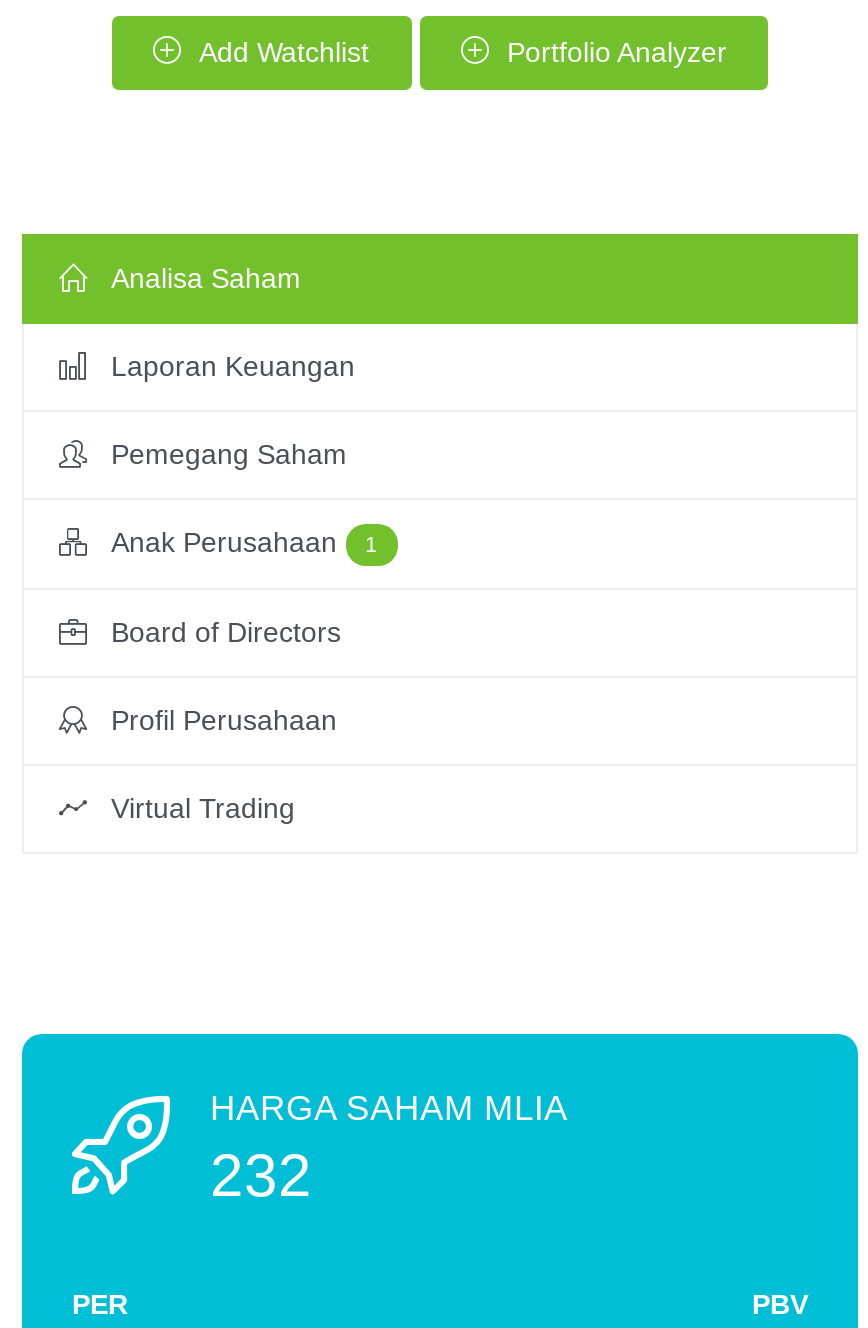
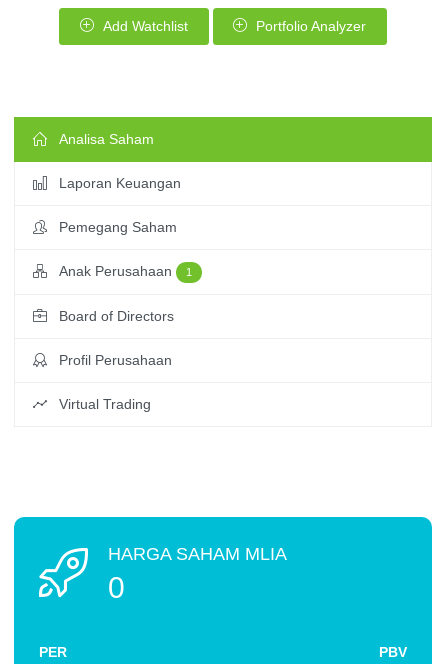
[210,1141,312,1207] 232 -> [108,571,125,604] 0

